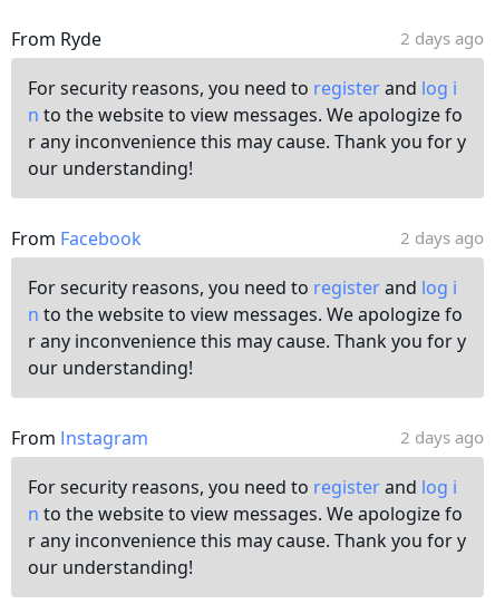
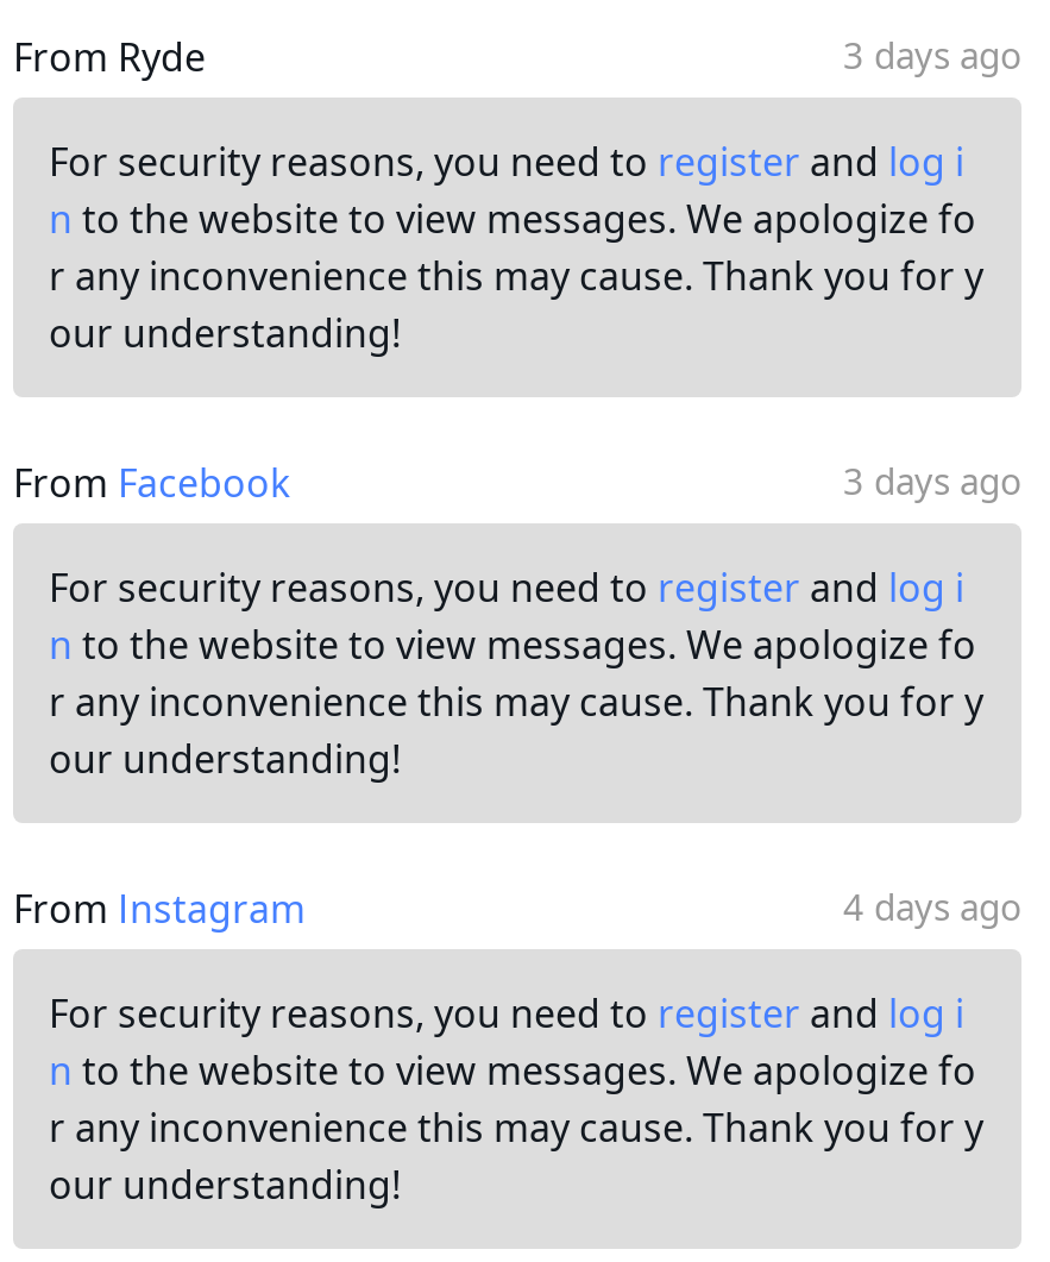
[400,27,484,49] 2 days ago -> [843,31,1021,79] 3 days ago
[400,226,484,249] 2 days ago -> [843,457,1021,504] 3 days ago
[400,426,484,448] 2 days ago -> [843,883,1021,930] 4 days ago

